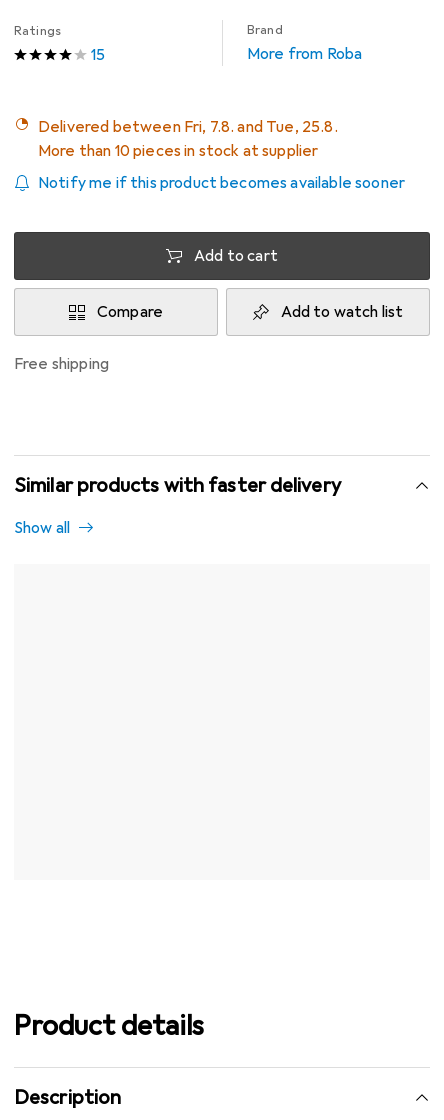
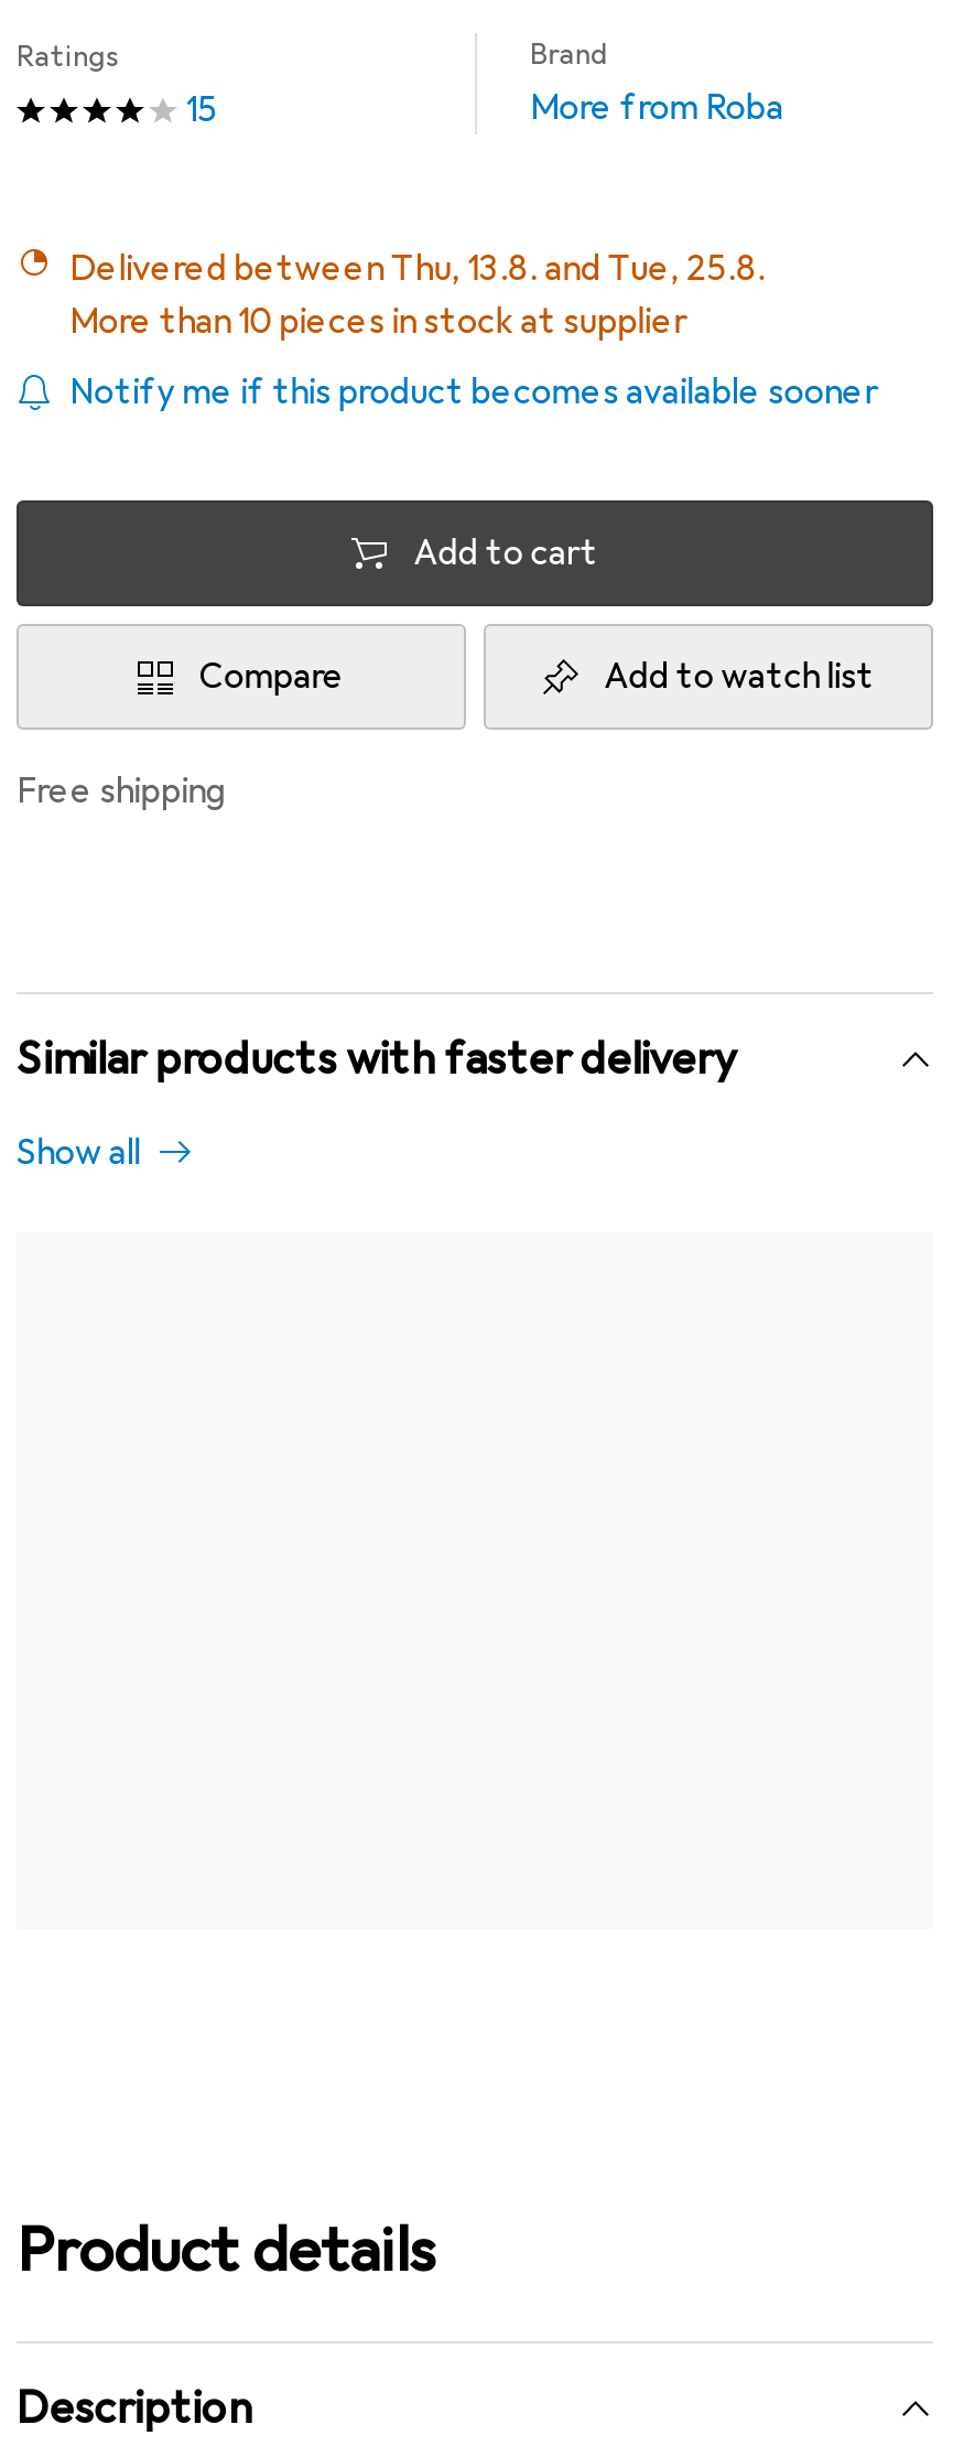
[50,117,338,137] Delivered between Fri, 7.8. and Tue, 25.8. -> [96,247,765,291] Delivered between Thu, 13.8. and Tue, 25.8.

